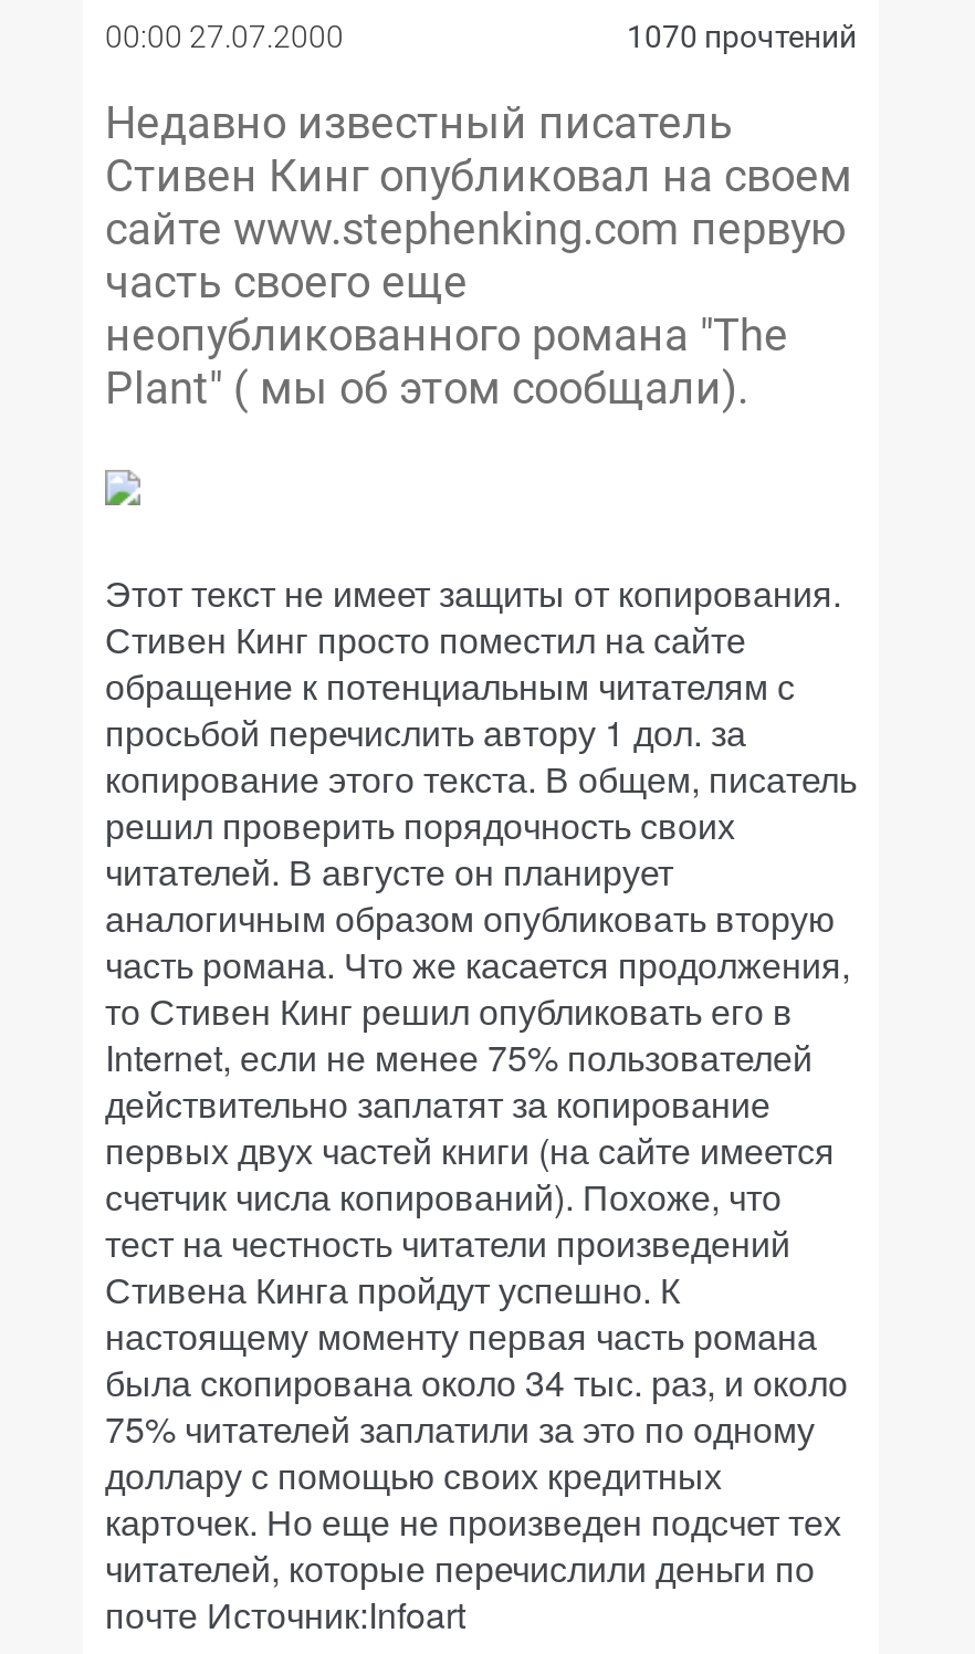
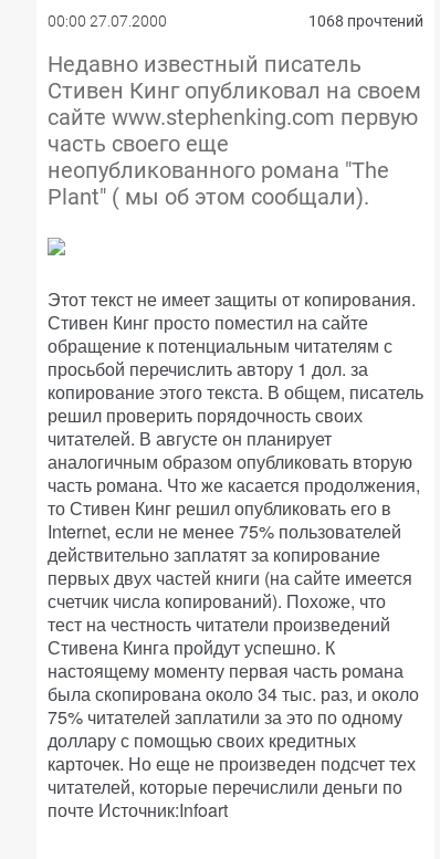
[627,19,857,54] 1070 прочтений -> [308,12,423,30] 1068 прочтений

